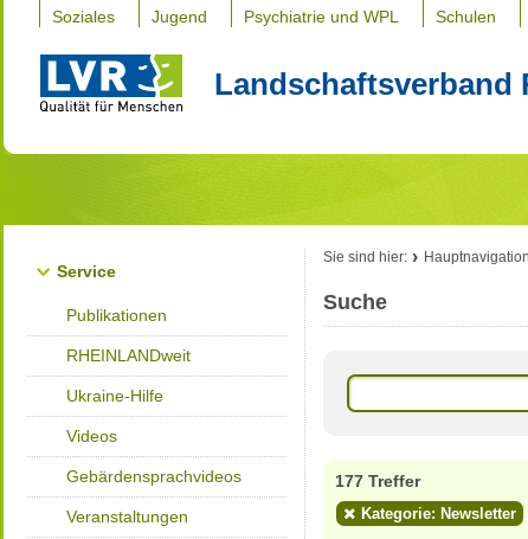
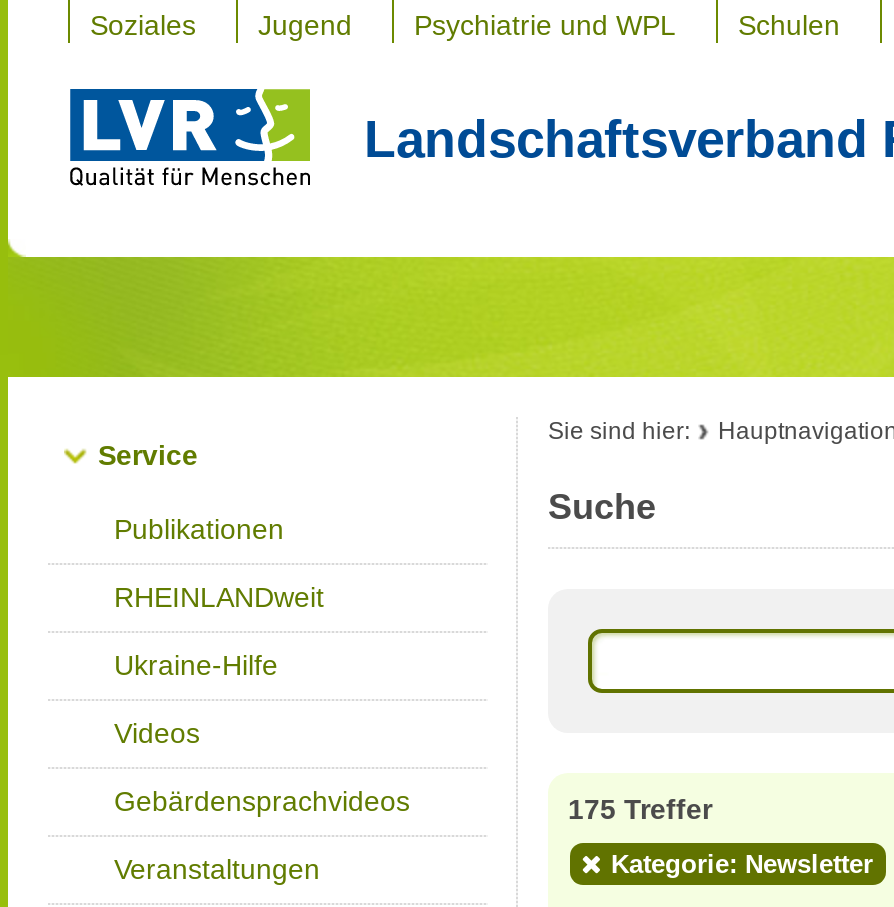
[335,471,420,490] 177 Treffer -> [568,793,712,825] 175 Treffer

